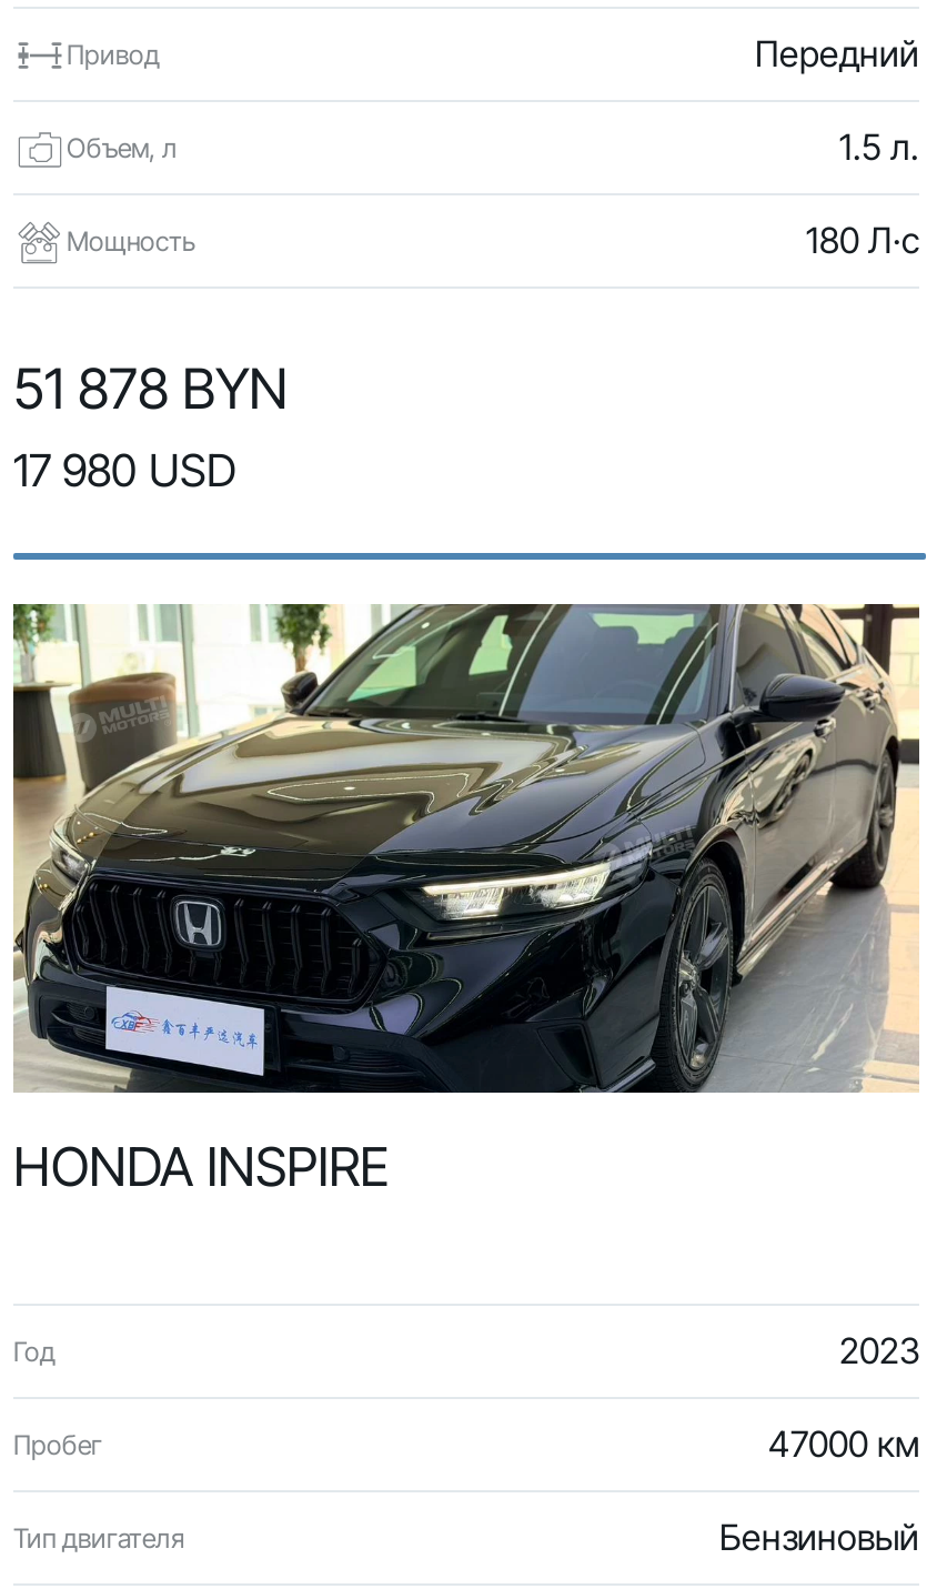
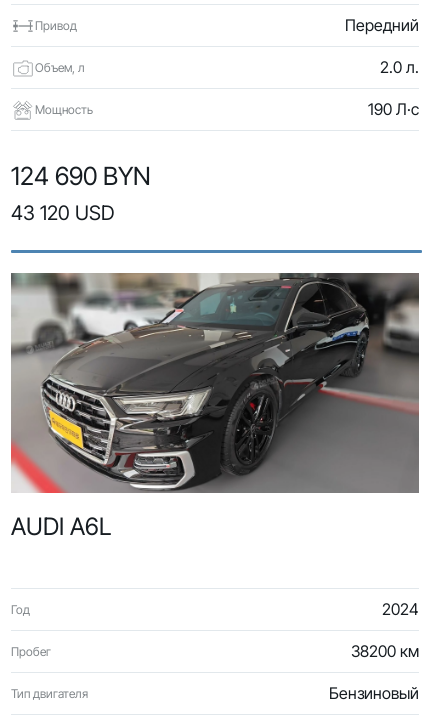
[839,124,919,169] 1.5 л. -> [380,57,419,77] 2.0 л.
[806,218,919,262] 180 Л·с -> [368,99,419,119] 190 Л·с
[13,355,289,497] 51 878 BYN | 17 980 USD -> [11,161,151,225] 124 690 BYN | 43 120 USD
[13,604,919,1199] [image] | HONDA INSPIRE -> [10,272,420,541] [image] | AUDI A6L
[839,1328,919,1372] 2023 -> [382,599,419,619] 2024
[768,1421,919,1466] 47000 км -> [351,641,419,661] 38200 км

